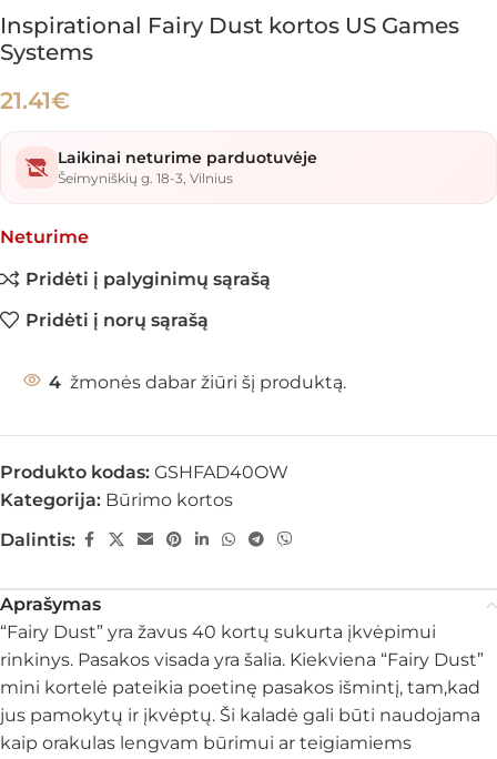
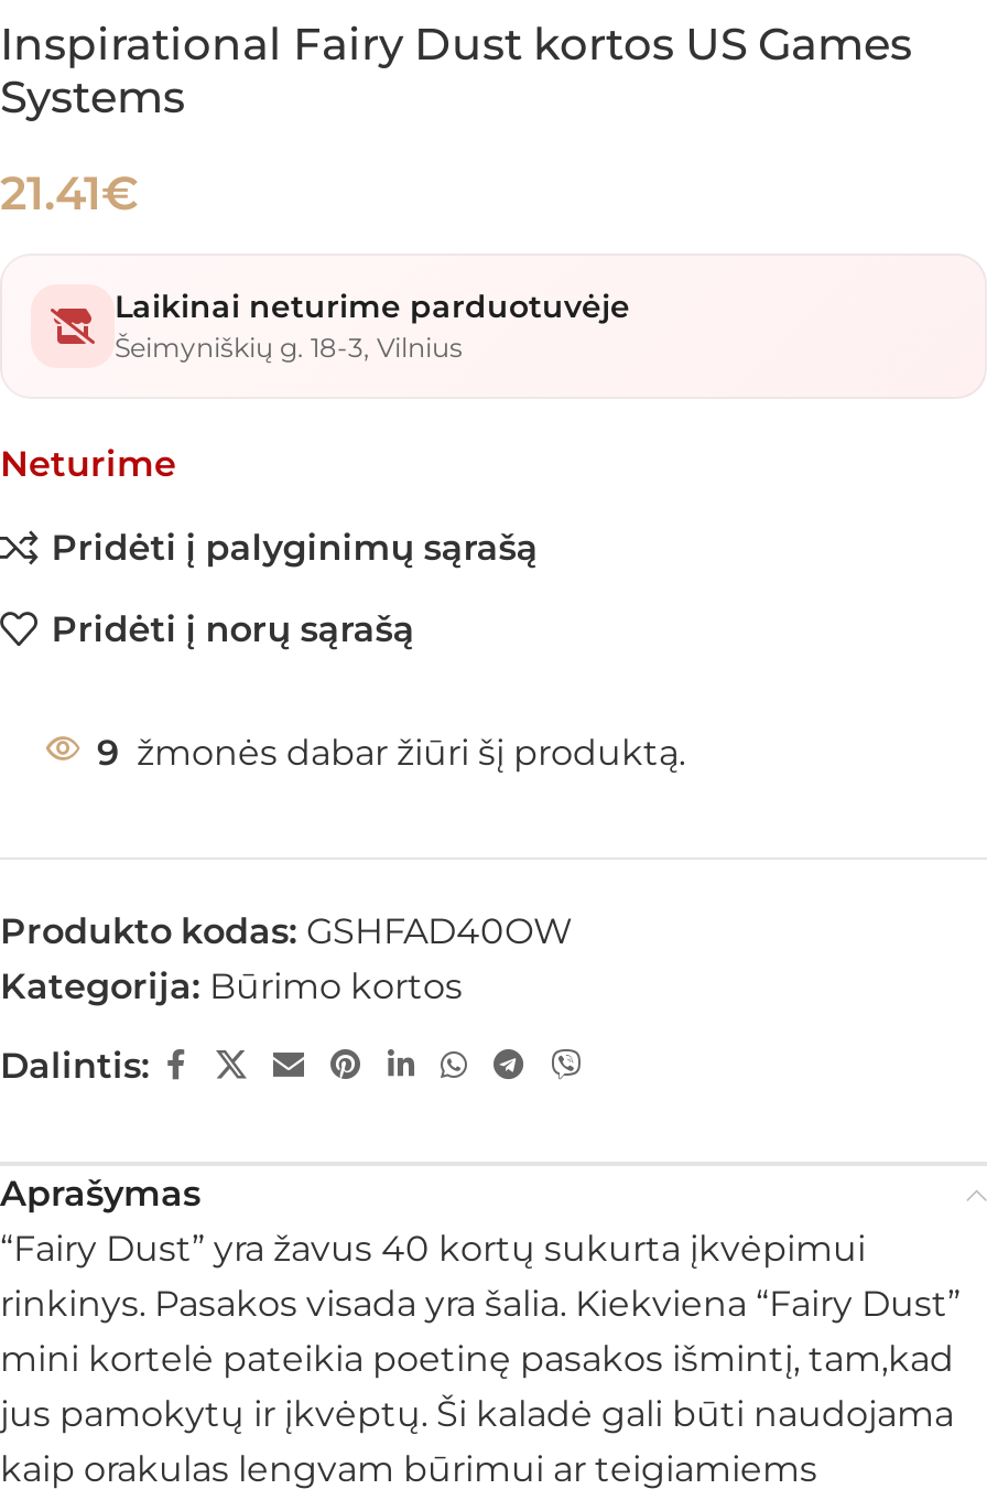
[49,372,346,393] 4 žmonės dabar žiūri šį produktą. -> [97,732,685,774] 9 žmonės dabar žiūri šį produktą.

